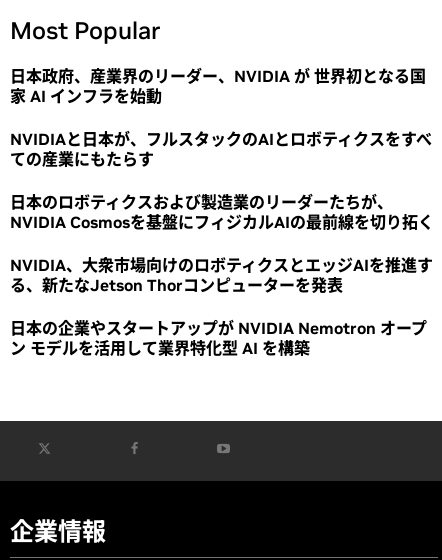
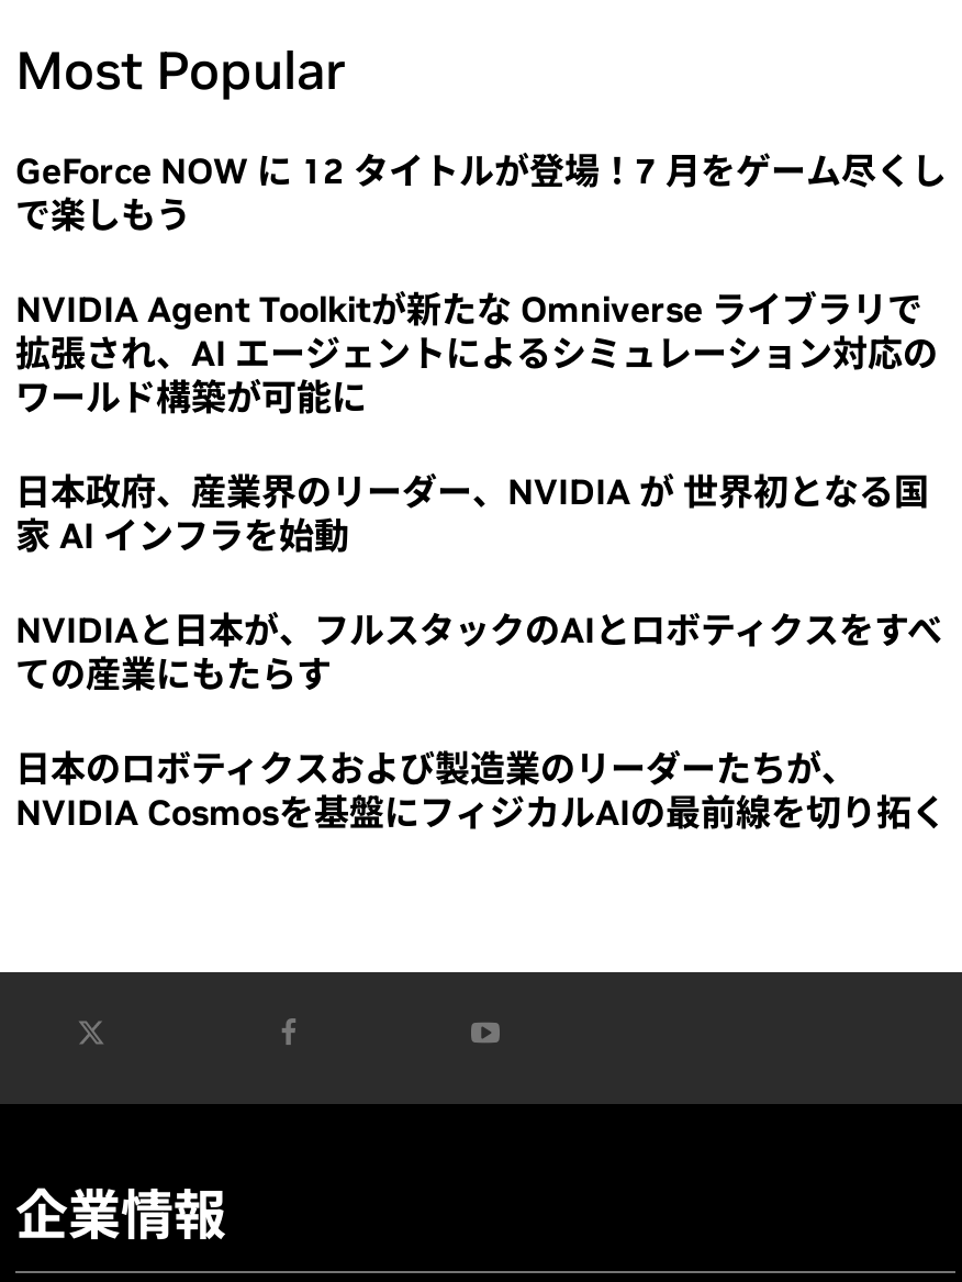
none -> [15,149,947,419] GeForce NOW に 12 タイトルが登場！7 月をゲーム尽くし | で楽しもう | NVIDIA Agent Toolkitが新たな Omniverse ライブラリで | 拡張され、AI エージェントによるシミュレーション対応の | ワールド構築が可能に
moved [10,66,434,232] -> [15,470,947,834]: 日本政府、産業界のリーダー、NVIDIA が 世界初となる国 | 家 AI インフラを始動 | NVIDIAと日本が、フルスタックのAIとロボティクスをすべ | ての産業にもたらす | 日本のロボティクスおよび製造業のリーダーたちが、 | NVIDIA Cosmosを基盤にフィジカルAIの最前線を切り拓く
[10,255,433,358] NVIDIA、大衆市場向けのロボティクスとエッジAIを推進す | る、新たなJetson Thorコンピューターを発表 | 日本の企業やスタートアップが NVIDIA Nemotron オープ | ン モデルを活用して業界特化型 AI を構築 -> none

